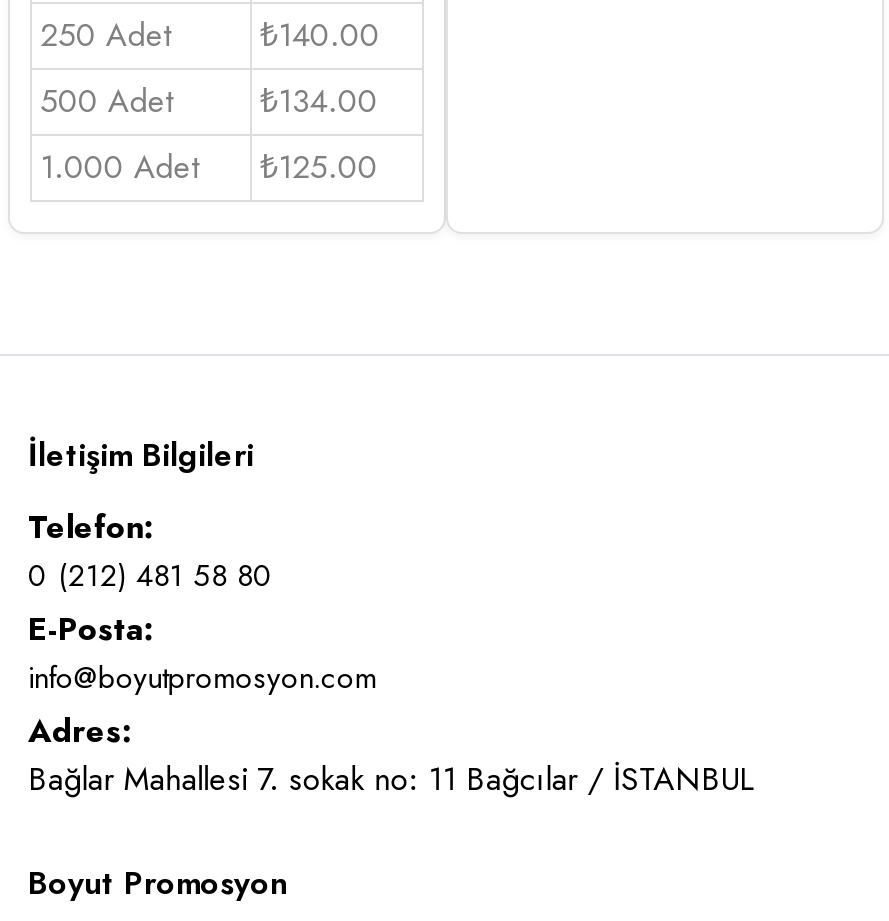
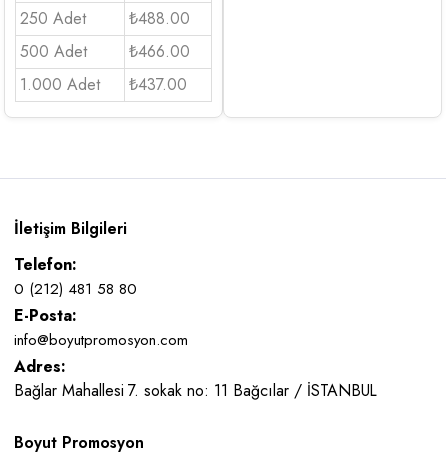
[40,12,380,58] 250 Adet ₺140.00 -> [20,7,190,30] 250 Adet ₺488.00
[40,78,378,124] 500 Adet ₺134.00 -> [20,40,190,63] 500 Adet ₺466.00
[40,144,378,190] 1.000 Adet ₺125.00 -> [20,73,187,96] 1.000 Adet ₺437.00

